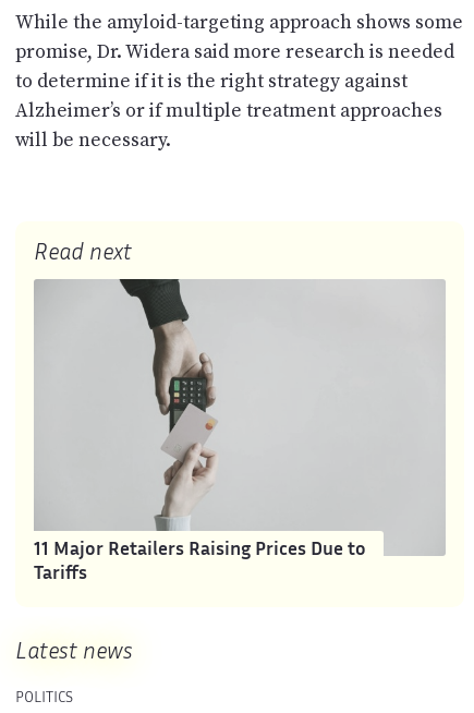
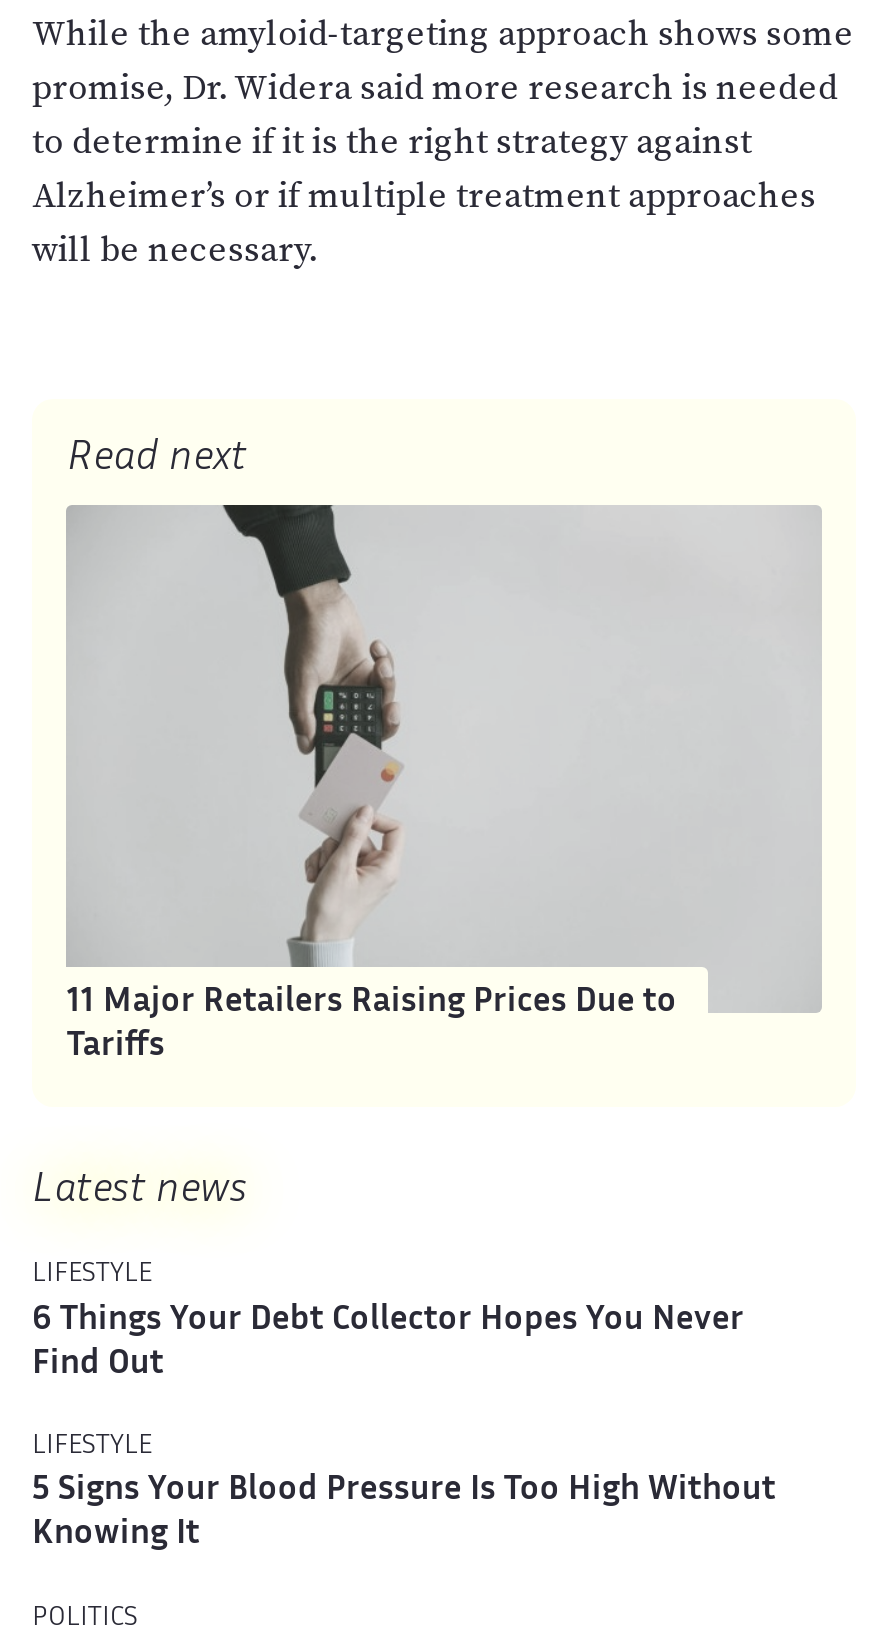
none -> [32,1264,776,1552] LIFESTYLE | 6 Things Your Debt Collector Hopes You Never | Find Out | LIFESTYLE | 5 Signs Your Blood Pressure Is Too High Without | Knowing It

